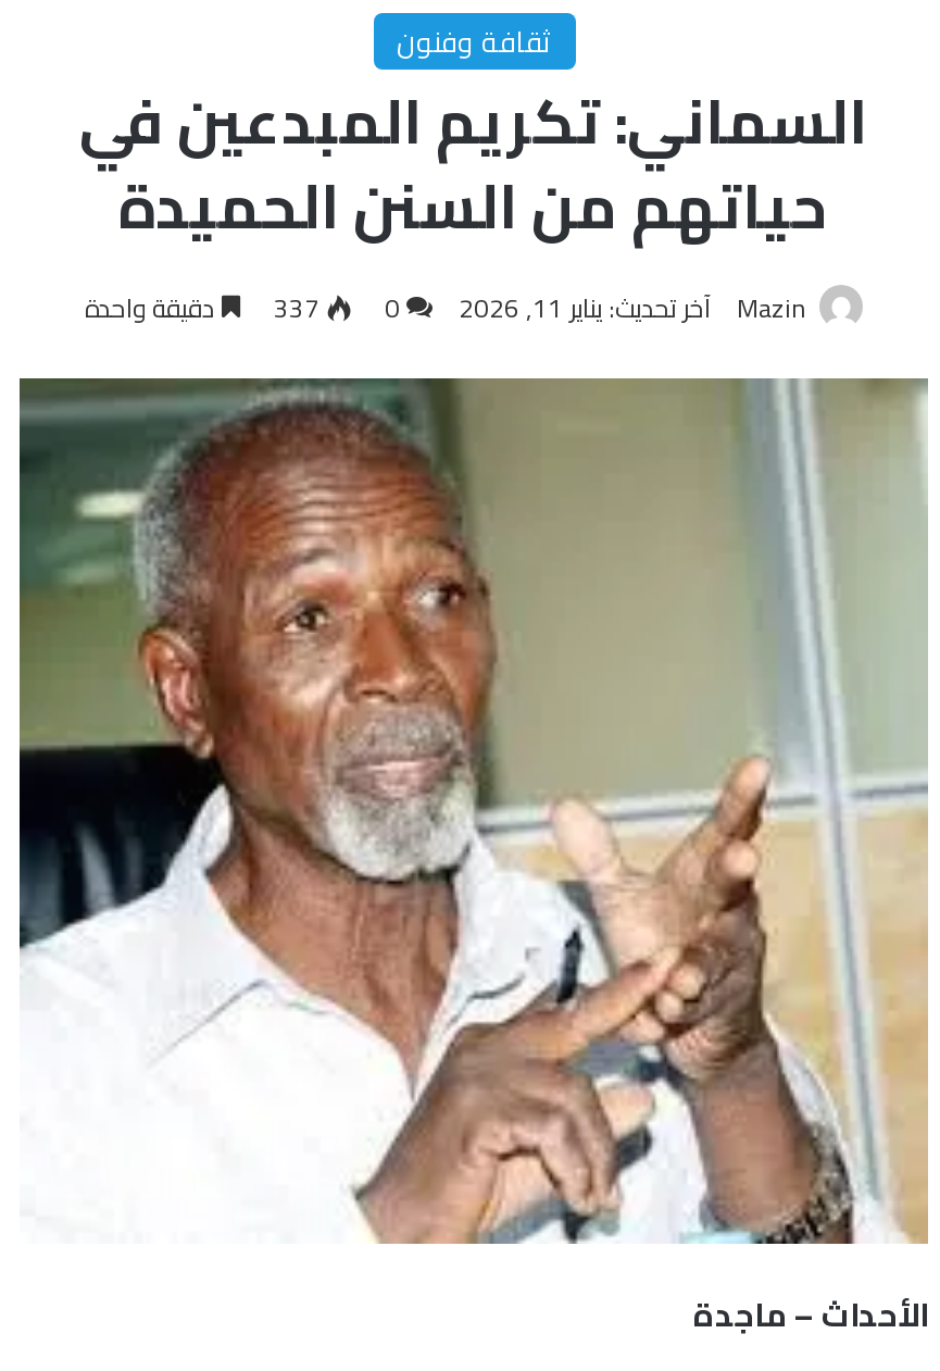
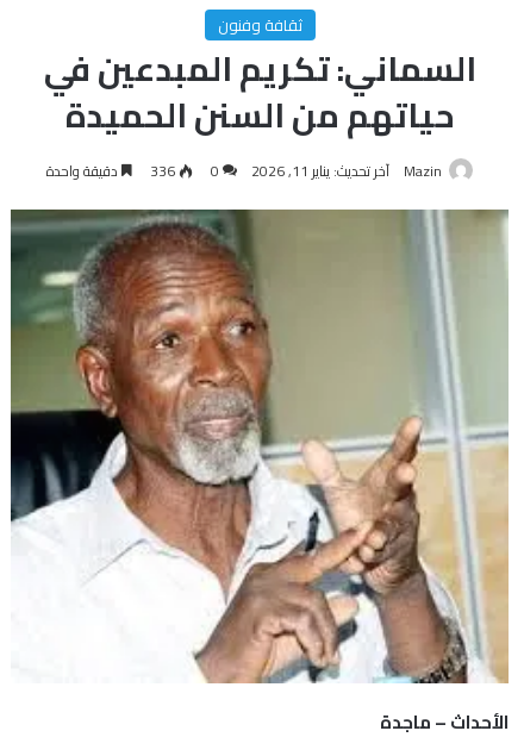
[85,283,400,333] 0 337 دقيقة واحدة -> [46,157,219,185] 0 336 دقيقة واحدة

